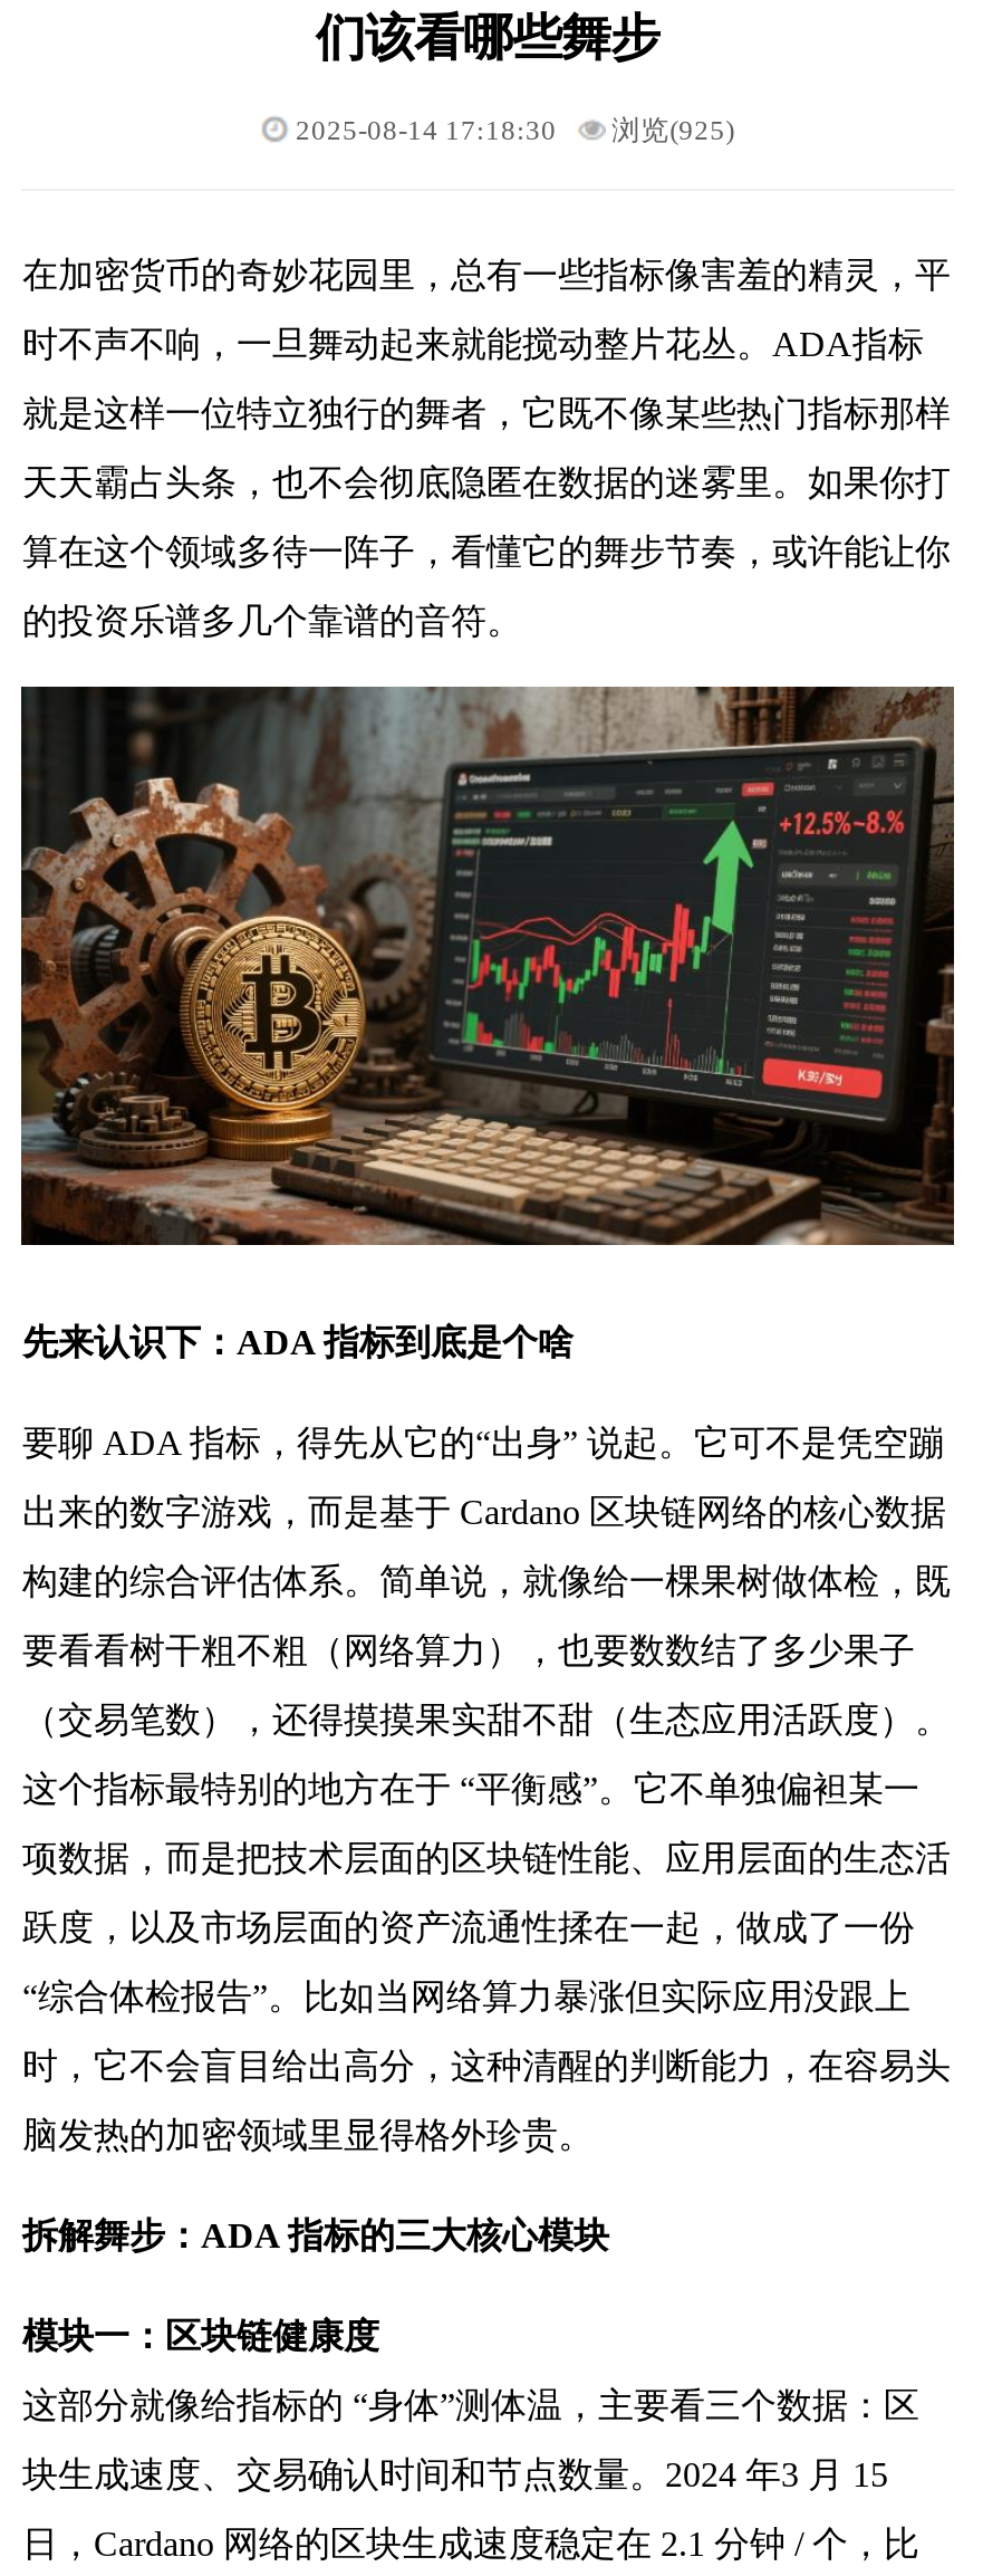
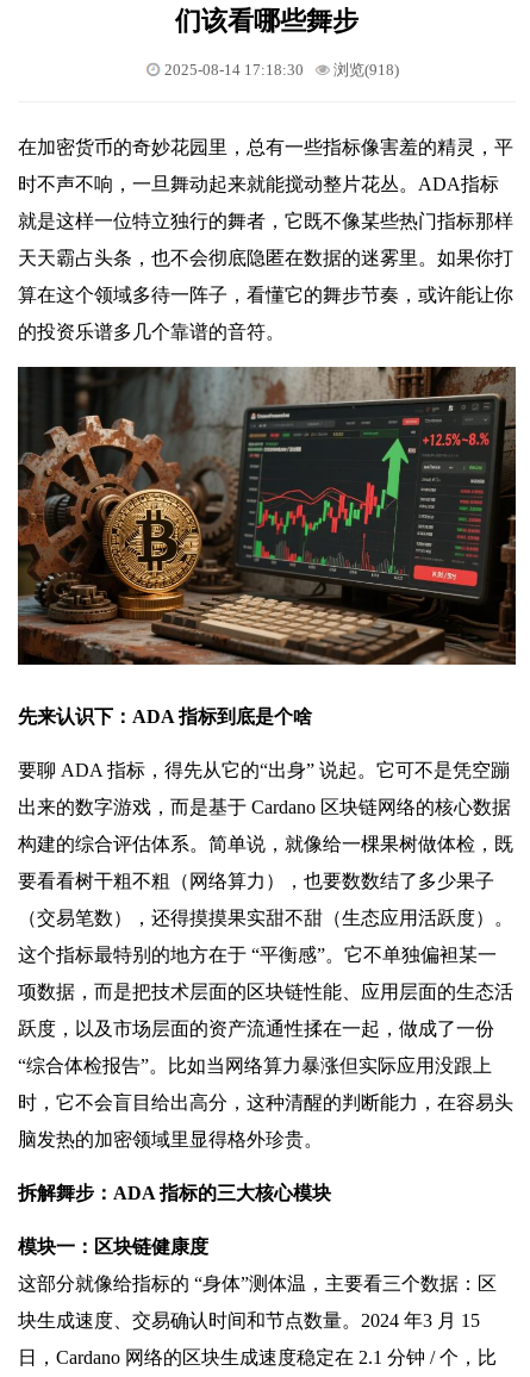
[296,114,734,145] 2025-08-14 17:18:30 浏览(925) -> [164,61,399,78] 2025-08-14 17:18:30 浏览(918)

